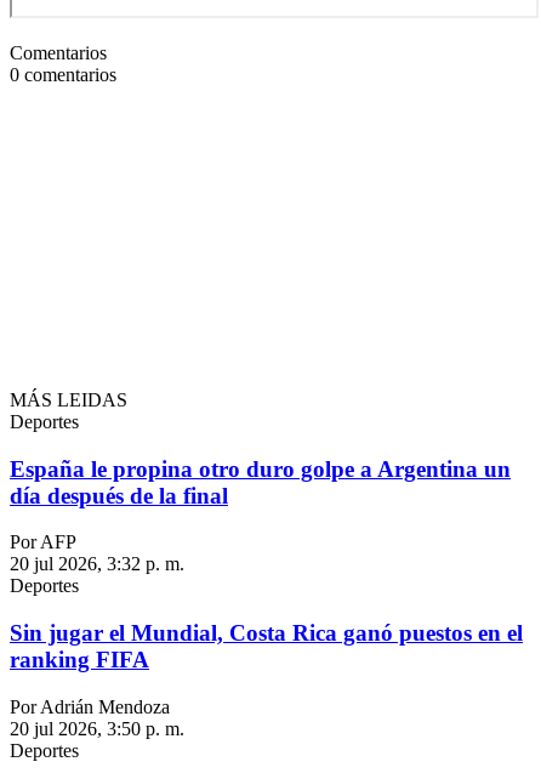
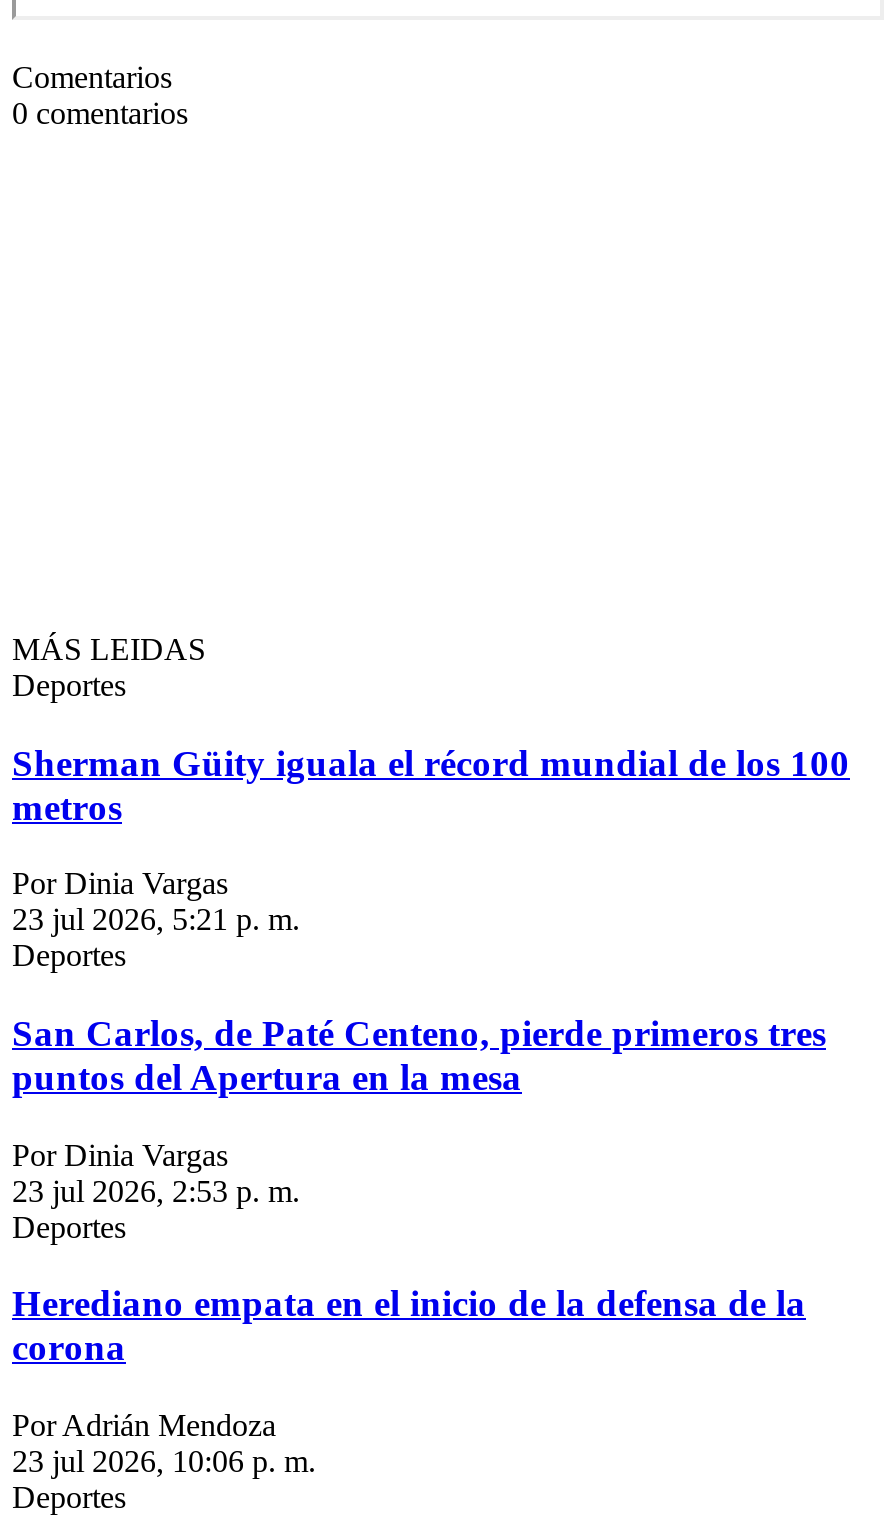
[10,456,511,508] España le propina otro duro golpe a Argentina un | día después de la final -> [12,741,850,827] Sherman Güity iguala el récord mundial de los 100 | metros
[10,532,184,574] Por AFP | 20 jul 2026, 3:32 p. m. -> [12,866,300,936] Por Dinia Vargas | 23 jul 2026, 5:21 p. m.
[10,620,523,672] Sin jugar el Mundial, Costa Rica ganó puestos en el | ranking FIFA -> [12,1012,826,1369] San Carlos, de Paté Centeno, pierde primeros tres | puntos del Apertura en la mesa | Por Dinia Vargas | 23 jul 2026, 2:53 p. m. | Deportes | Herediano empata en el inicio de la defensa de la | corona
[10,718,184,739] 20 jul 2026, 3:50 p. m. -> [12,1444,316,1478] 23 jul 2026, 10:06 p. m.

